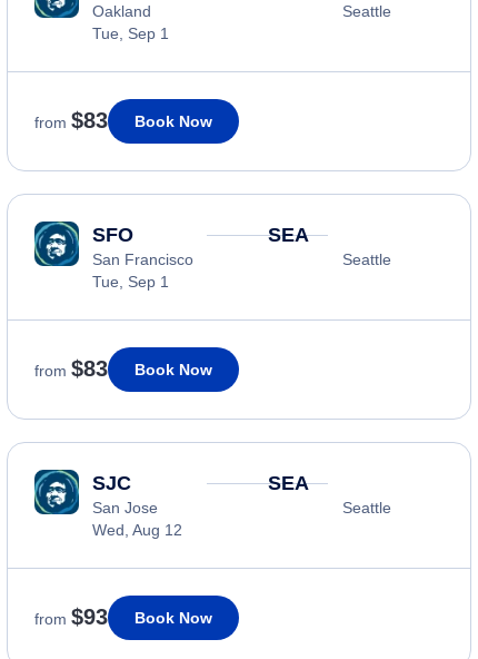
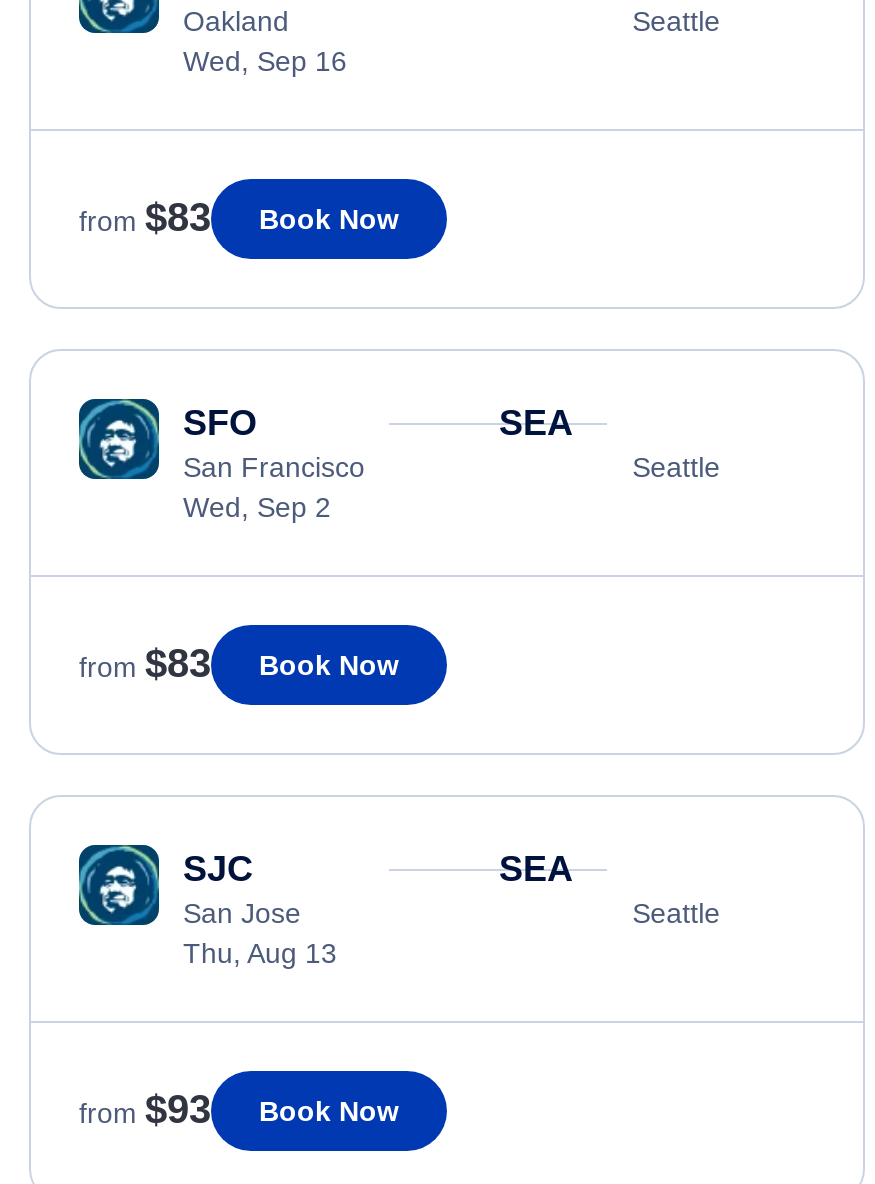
[92,25,169,43] Tue, Sep 1 -> [183,44,347,76] Wed, Sep 16
[92,273,169,291] Tue, Sep 1 -> [183,490,331,522] Wed, Sep 2
[92,521,182,539] Wed, Aug 12 -> [183,936,337,968] Thu, Aug 13

